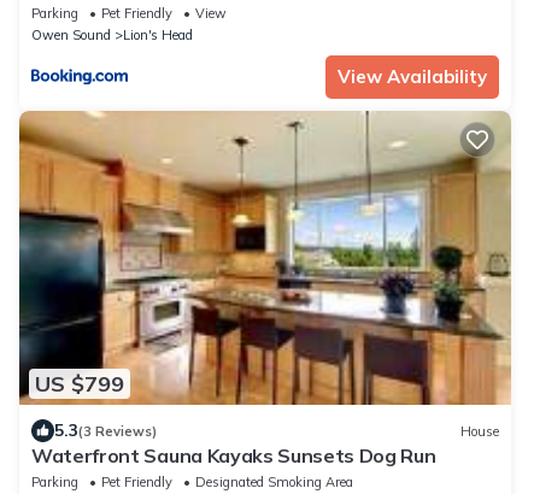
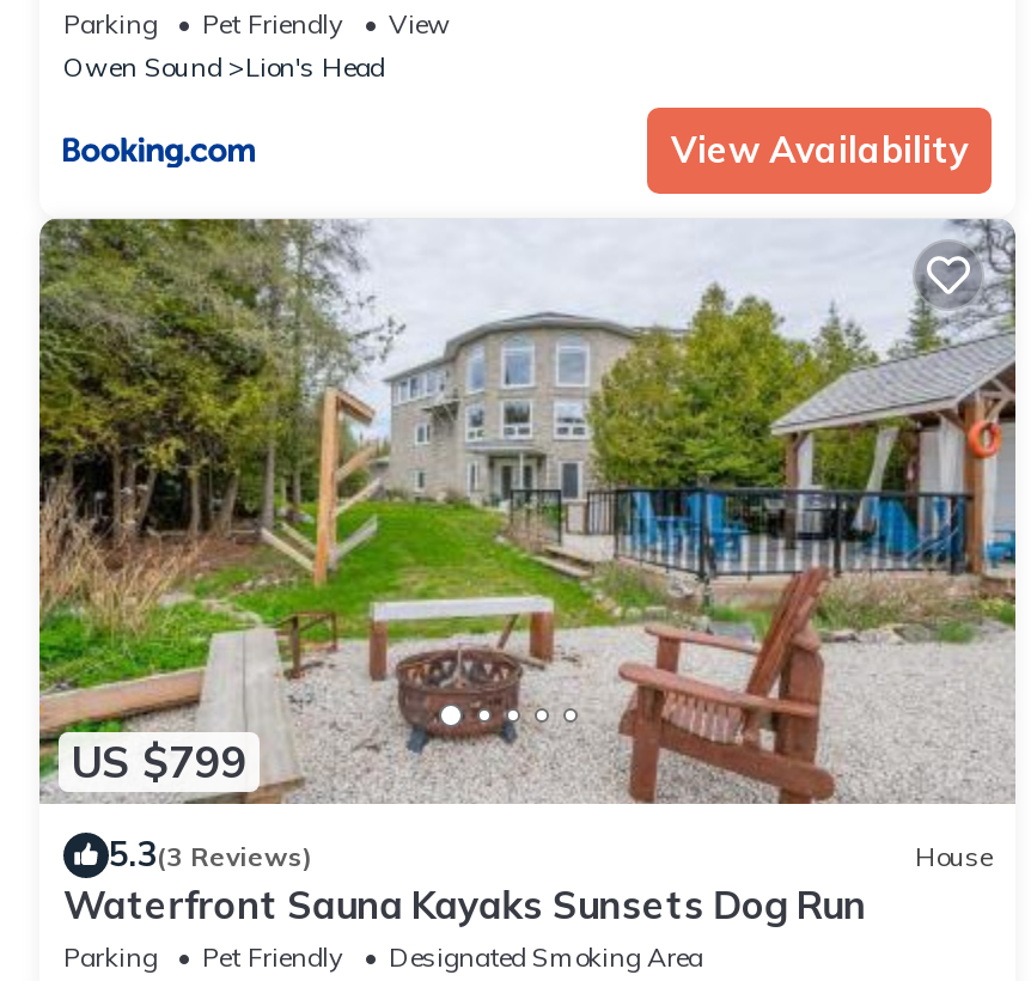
[18,110,512,406] [image] -> [37,215,1018,806] [image]

